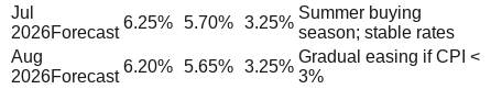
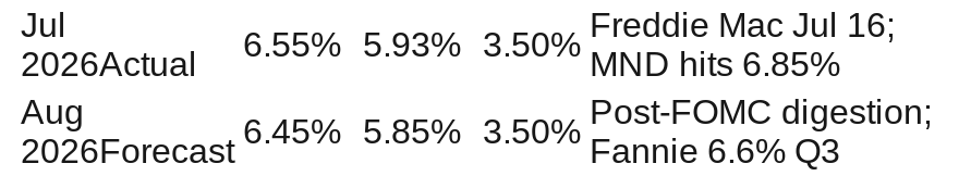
[298,4,455,42] Summer buying | season; stable rates -> [590,7,895,83] Freddie Mac Jul 16; | MND hits 6.85%
[123,13,294,32] 6.25% 5.70% 3.25% -> [243,27,581,63] 6.55% 5.93% 3.50%
[11,23,119,42] 2026Forecast -> [21,46,197,83] 2026Actual
[298,47,480,86] Gradual easing if CPI < | 3% -> [590,94,932,170] Post-FOMC digestion; | Fannie 6.6% Q3
[123,57,294,76] 6.20% 5.65% 3.25% -> [243,113,581,150] 6.45% 5.85% 3.50%

